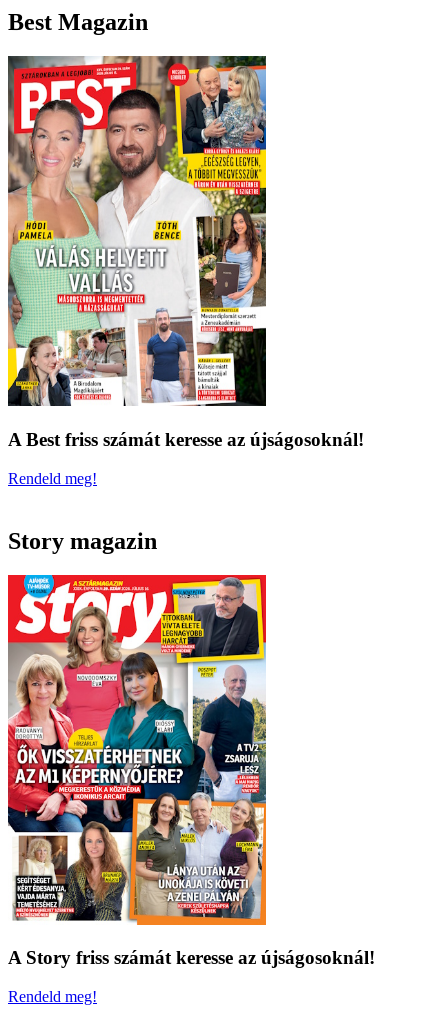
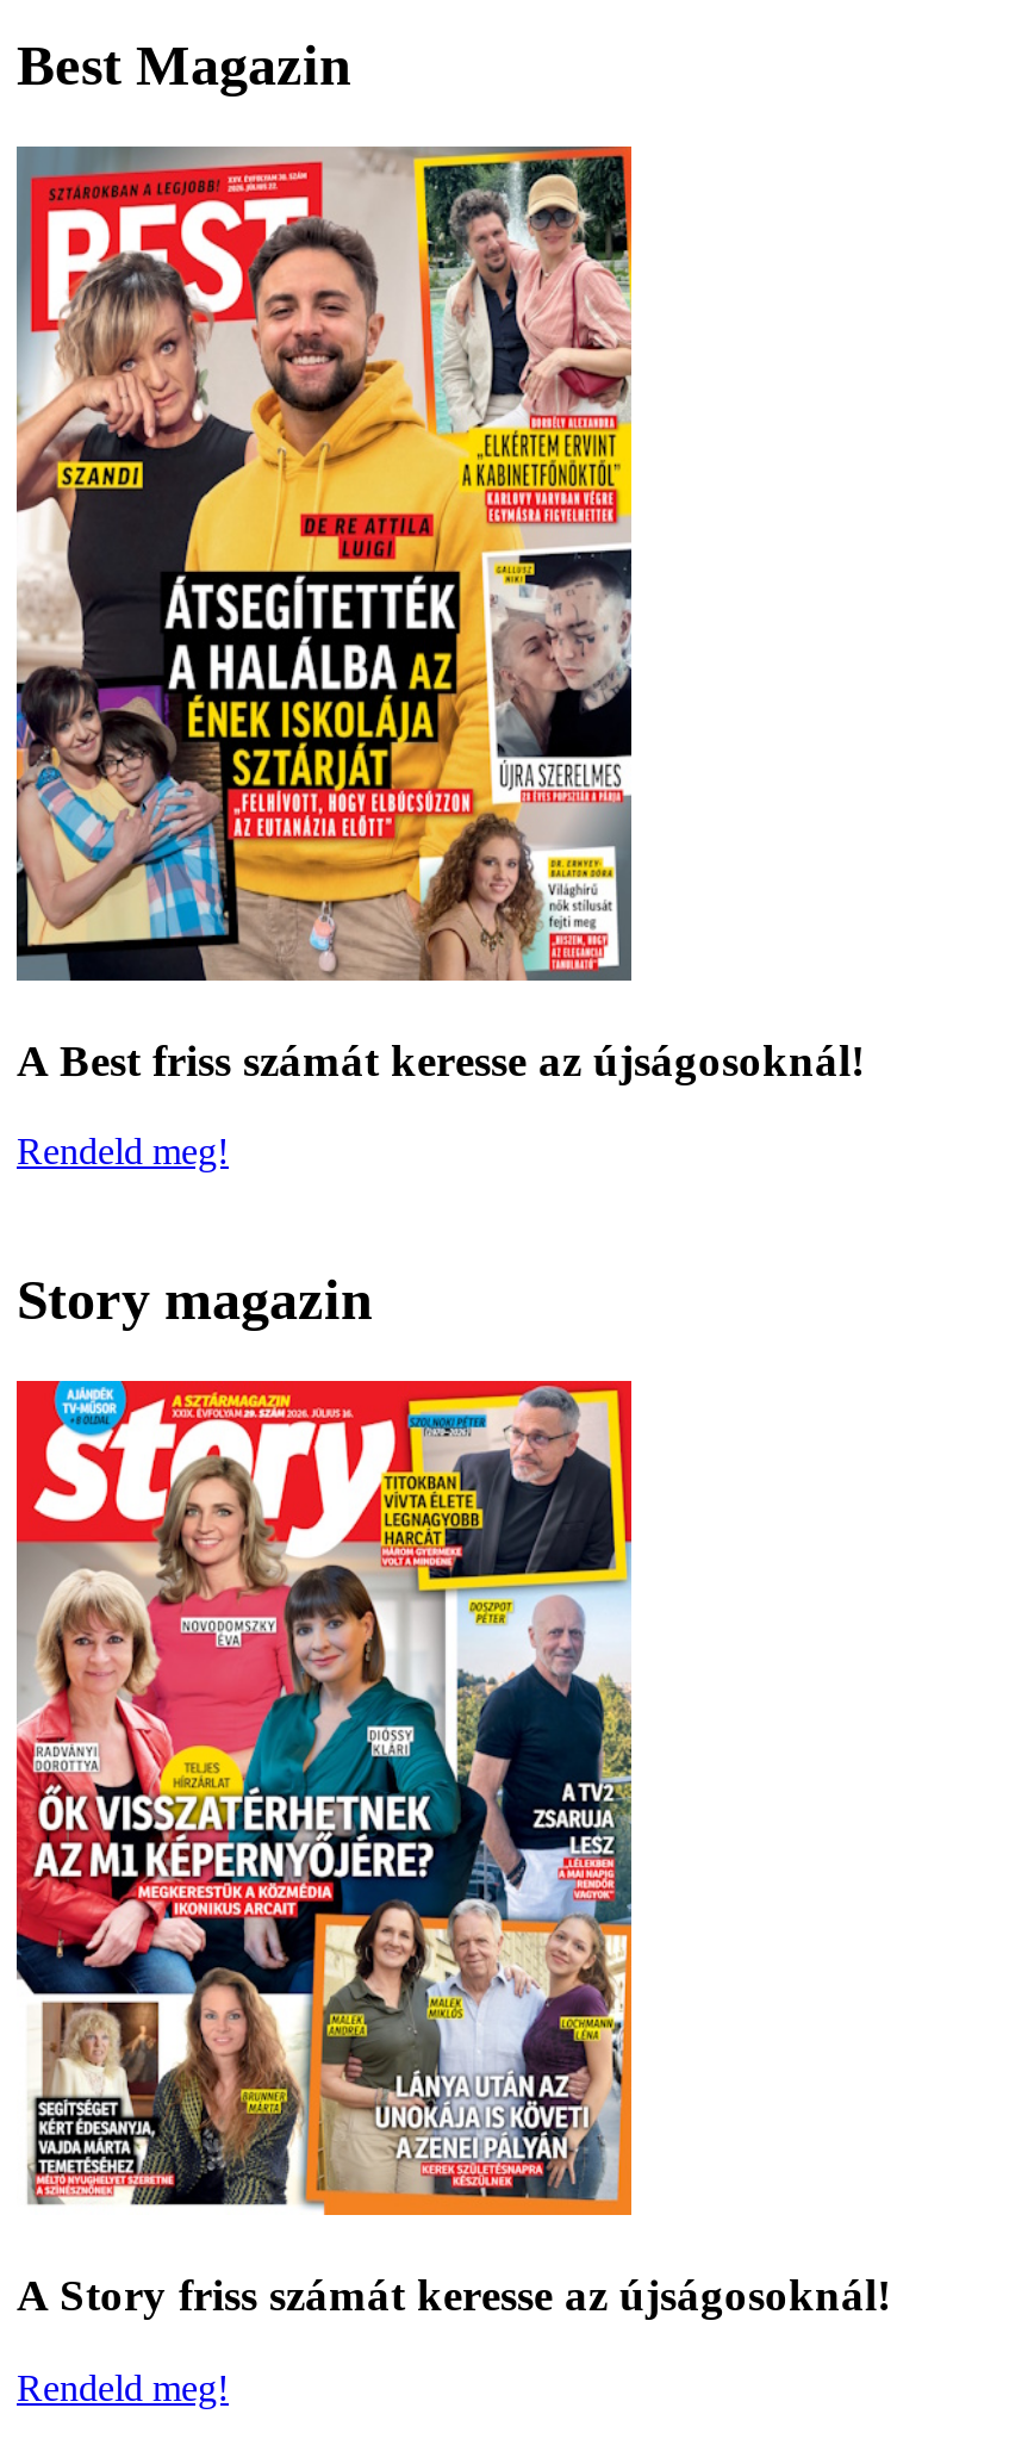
[7,55,267,407] [image] -> [14,145,634,984] [image]

